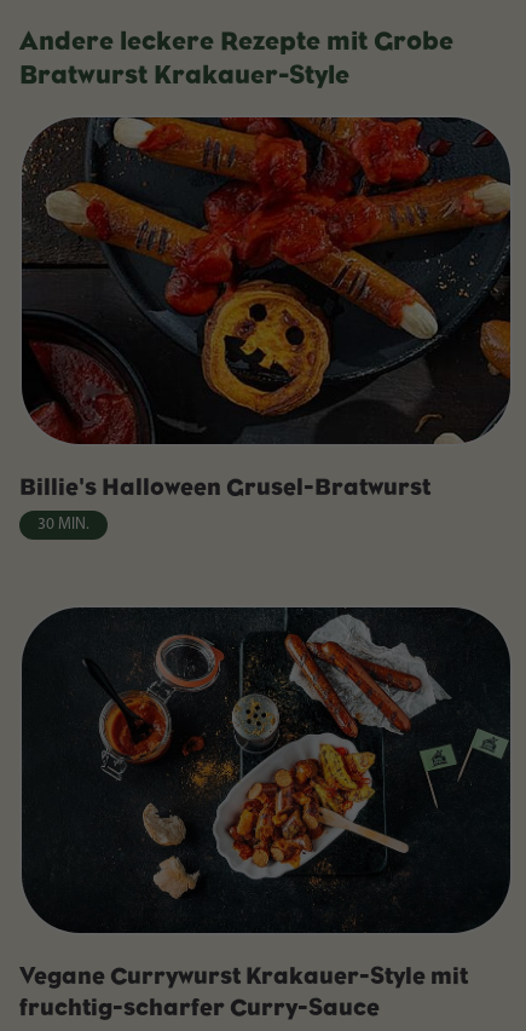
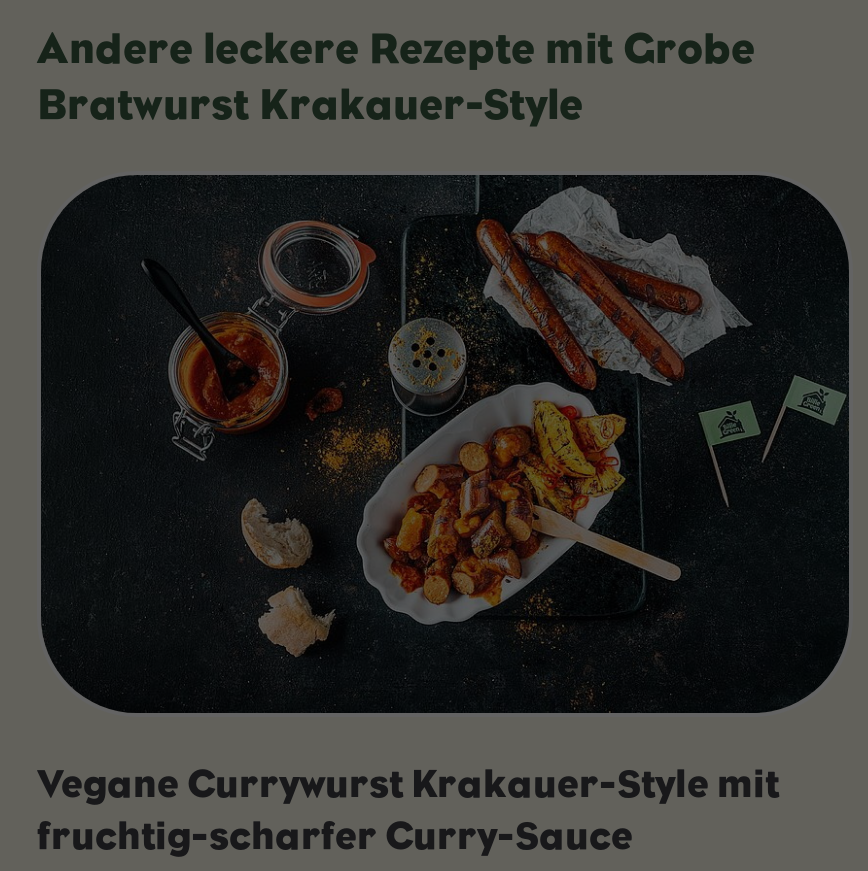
[19,116,511,532] [image] | Billie's Halloween Grusel-Bratwurst | 30 MIN. -> none

